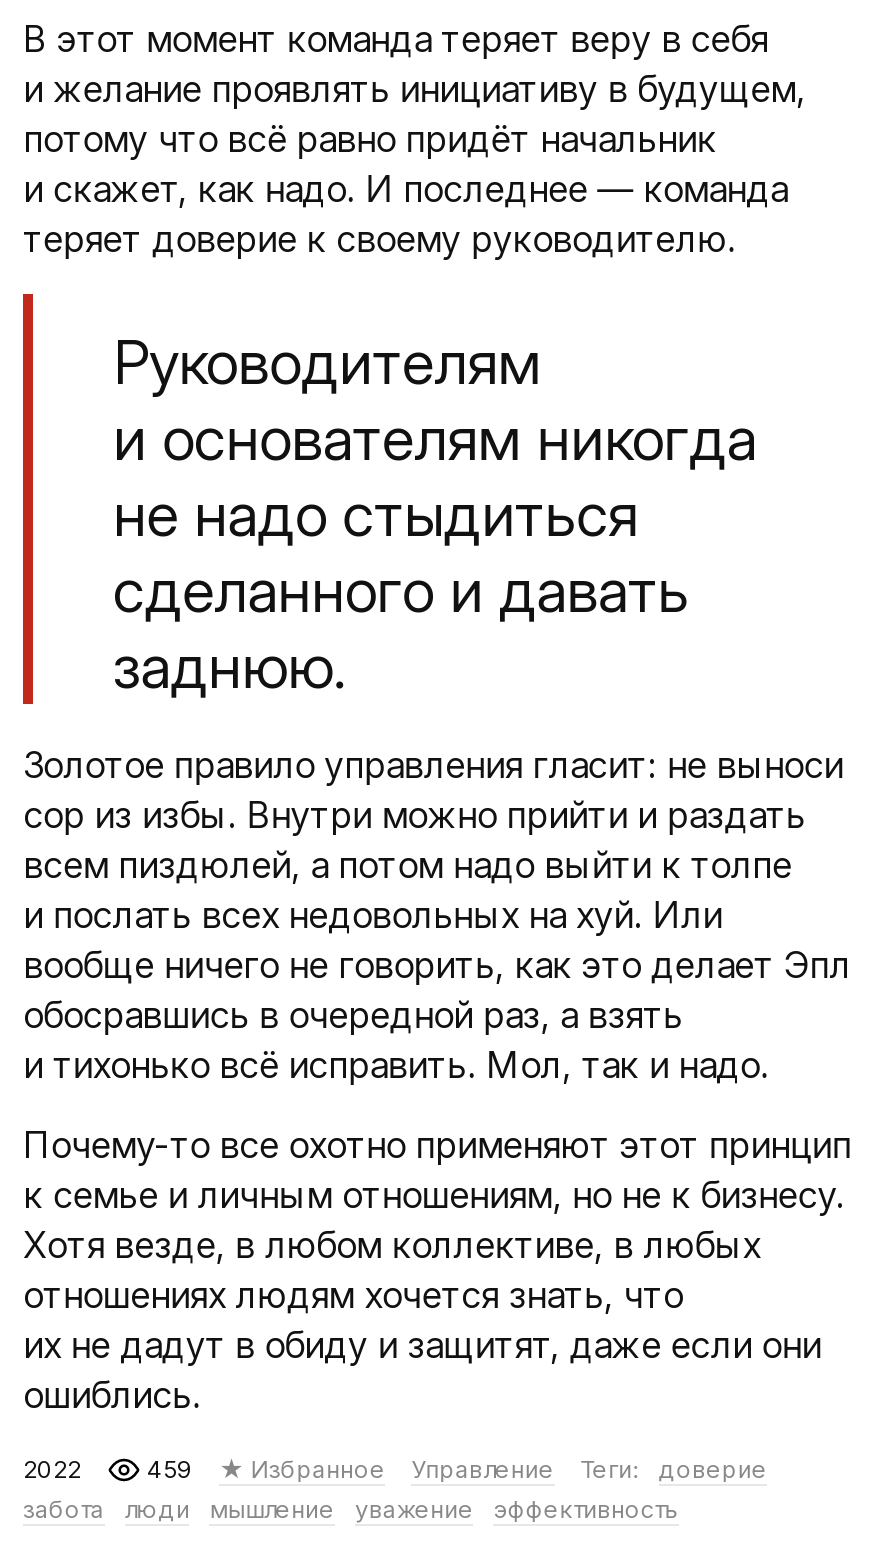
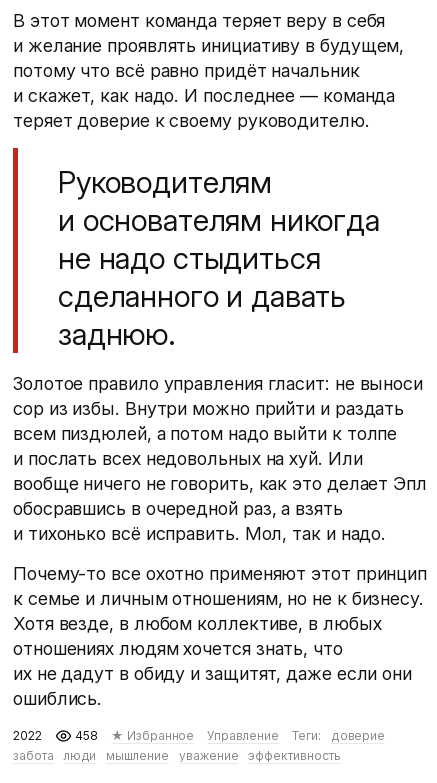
[141,1454,199,1484] 459 -> [72,728,101,743] 458

